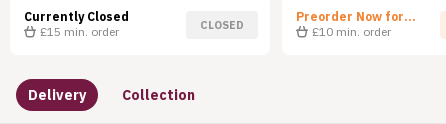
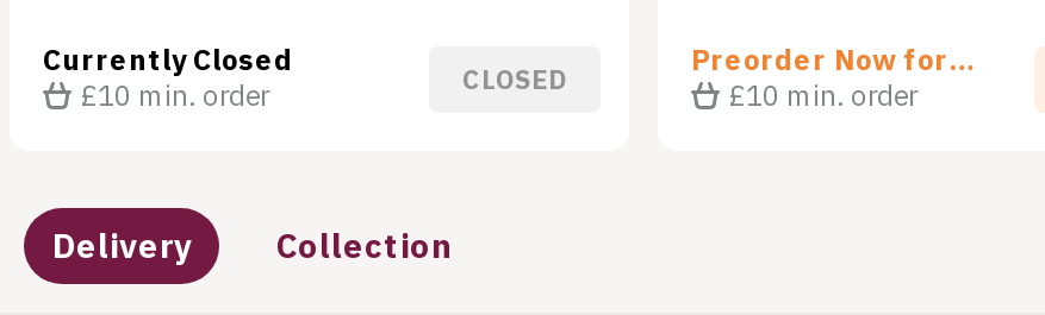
[40,24,119,39] £15 min. order -> [81,77,269,113] £10 min. order

